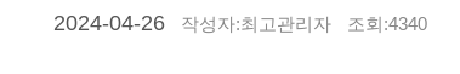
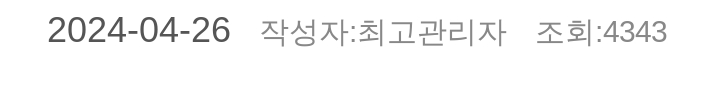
[53,11,427,35] 2024-04-26 작성자:최고관리자 조회:4340 -> [47,10,667,50] 2024-04-26 작성자:최고관리자 조회:4343

